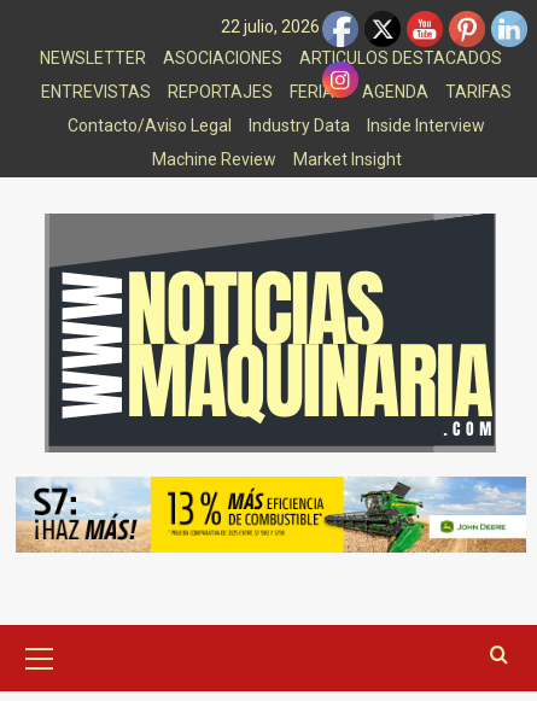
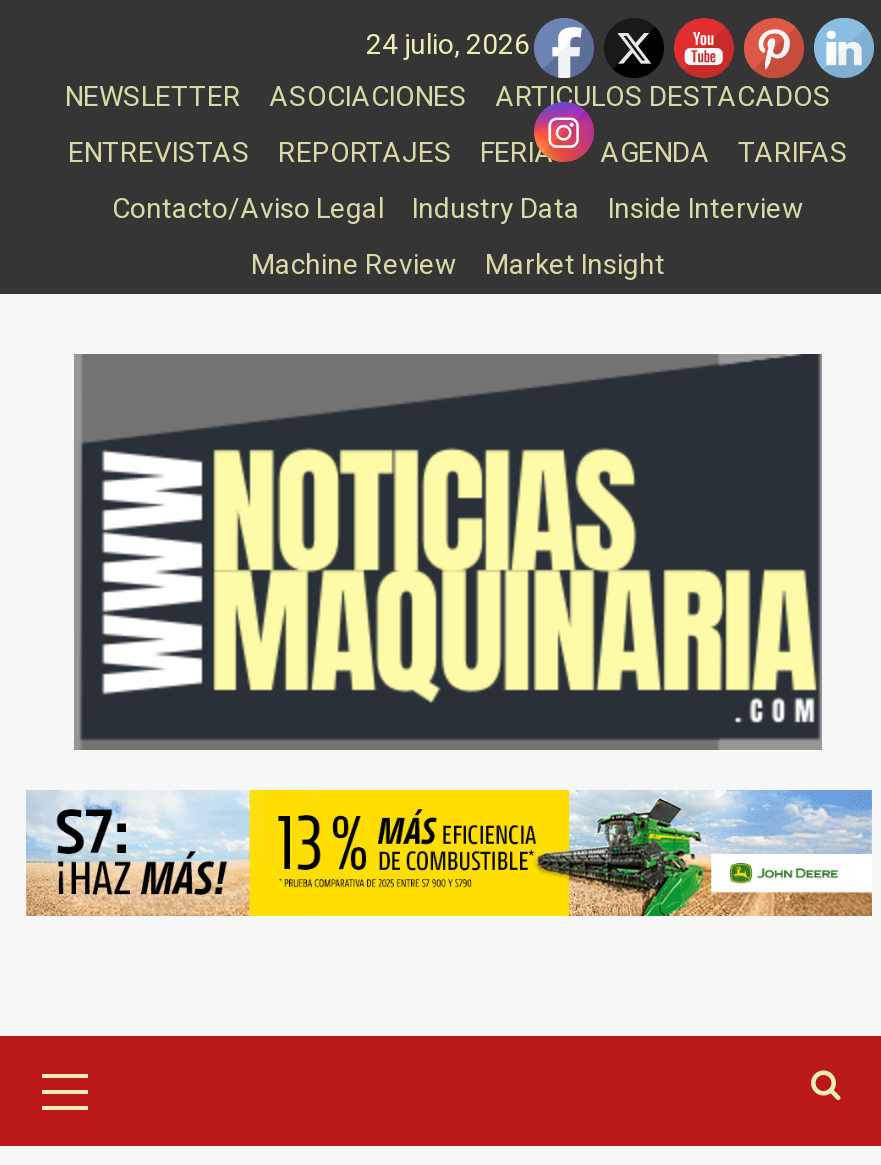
[221,17,320,36] 22 julio, 2026 -> [366,28,530,60] 24 julio, 2026

